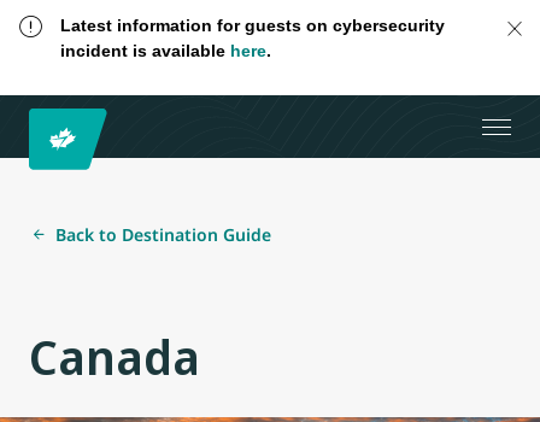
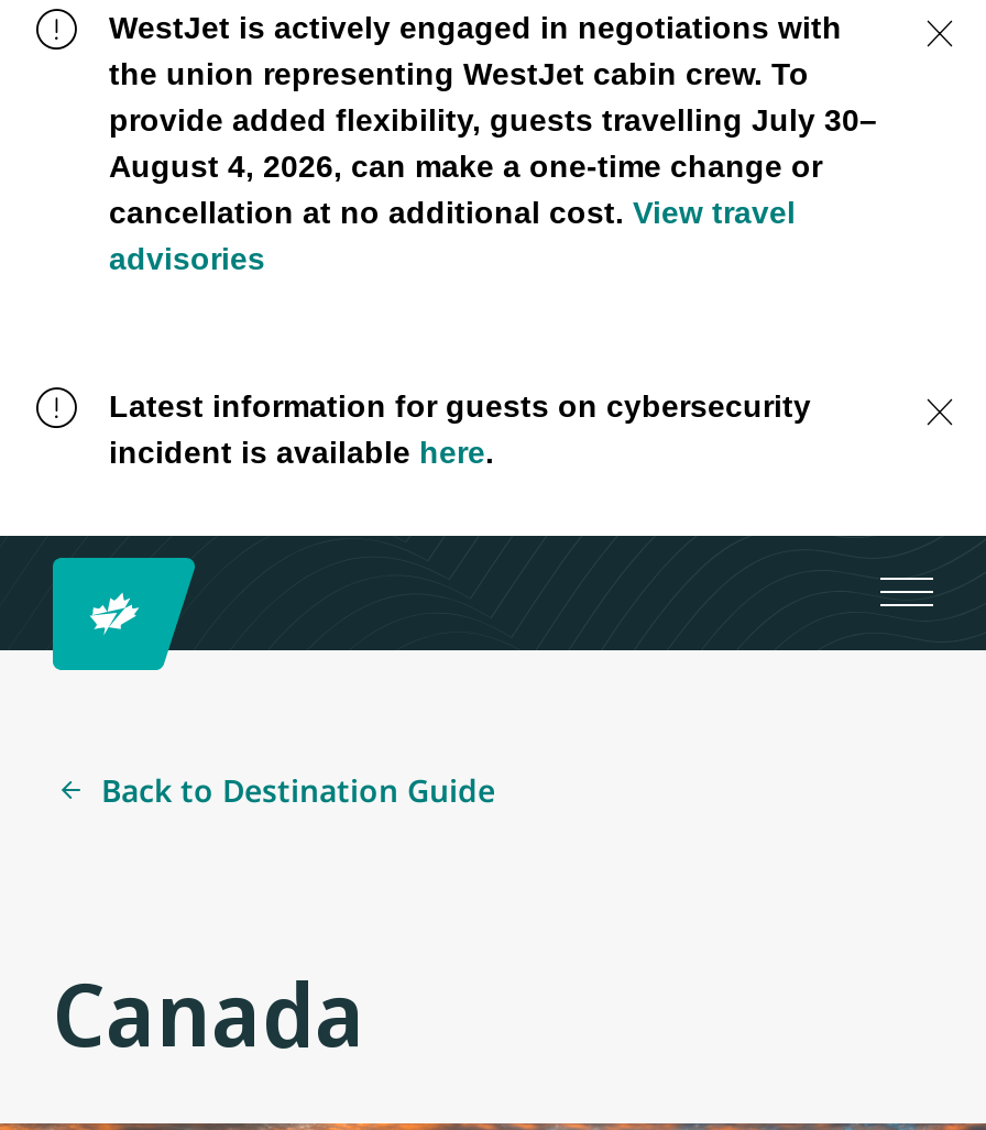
none -> [109,10,877,276] WestJet is actively engaged in negotiations with | the union representing WestJet cabin crew. To | provide added flexibility, guests travelling July 30– | August 4, 2026, can make a one-time change or | cancellation at no additional cost. View travel | advisories

